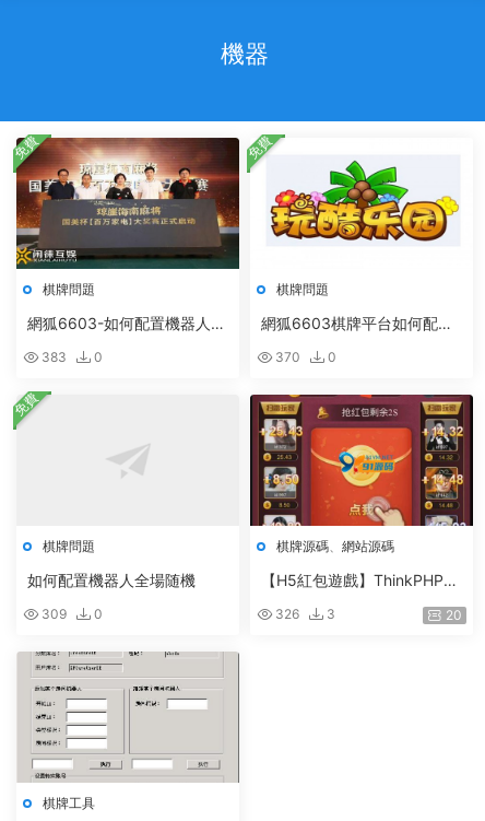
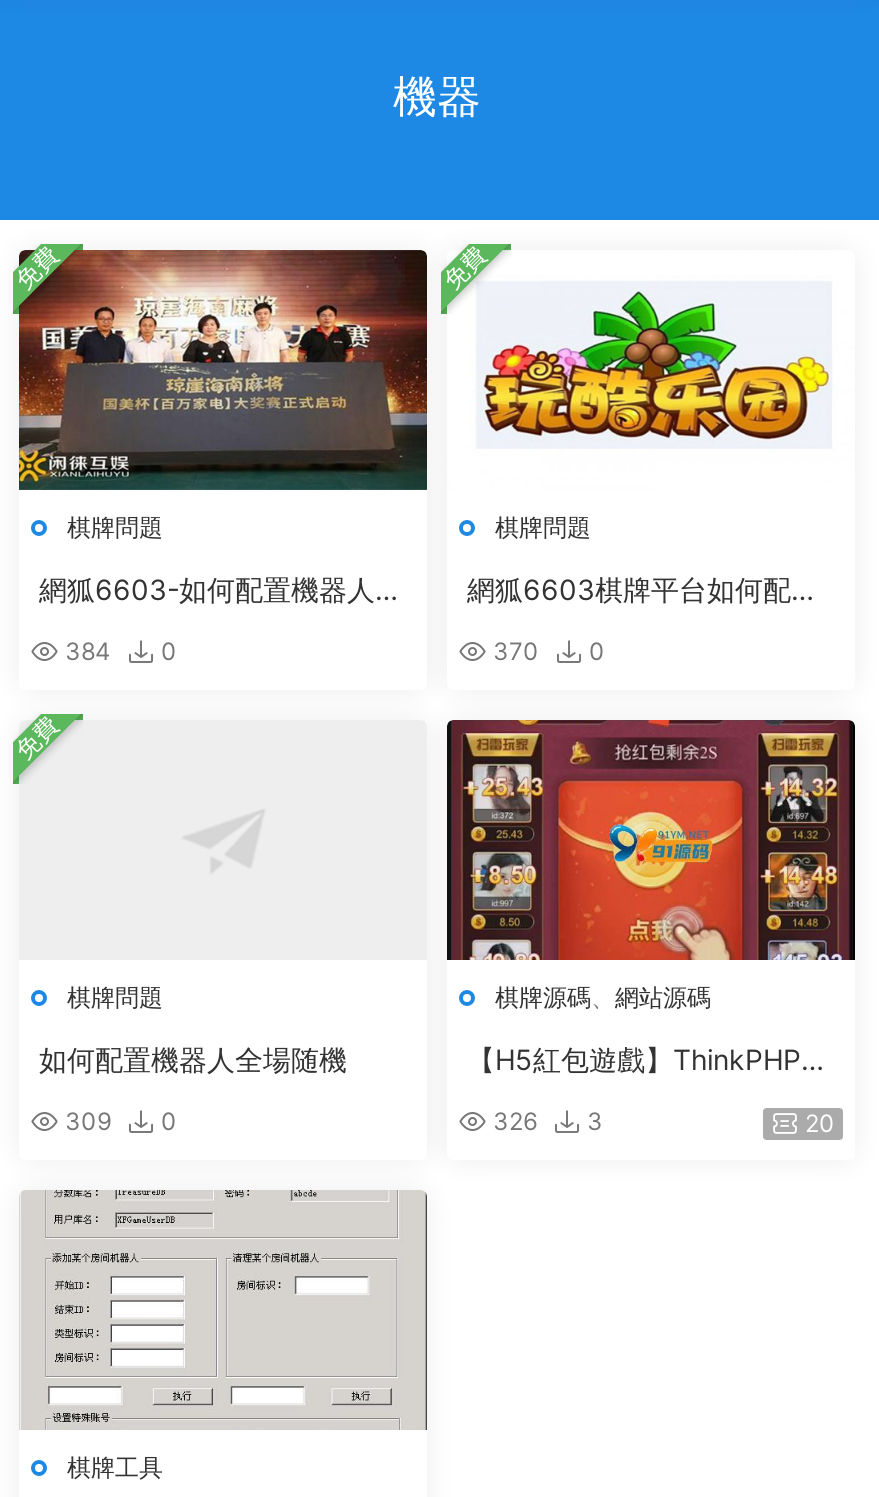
[38,349,103,365] 383 0 -> [59,636,177,666] 384 0

